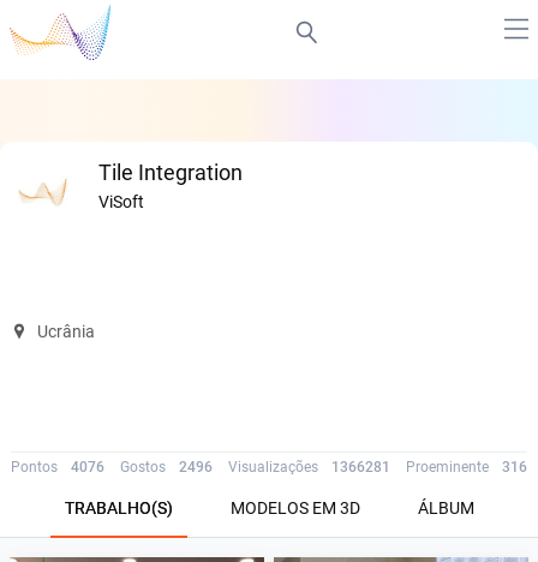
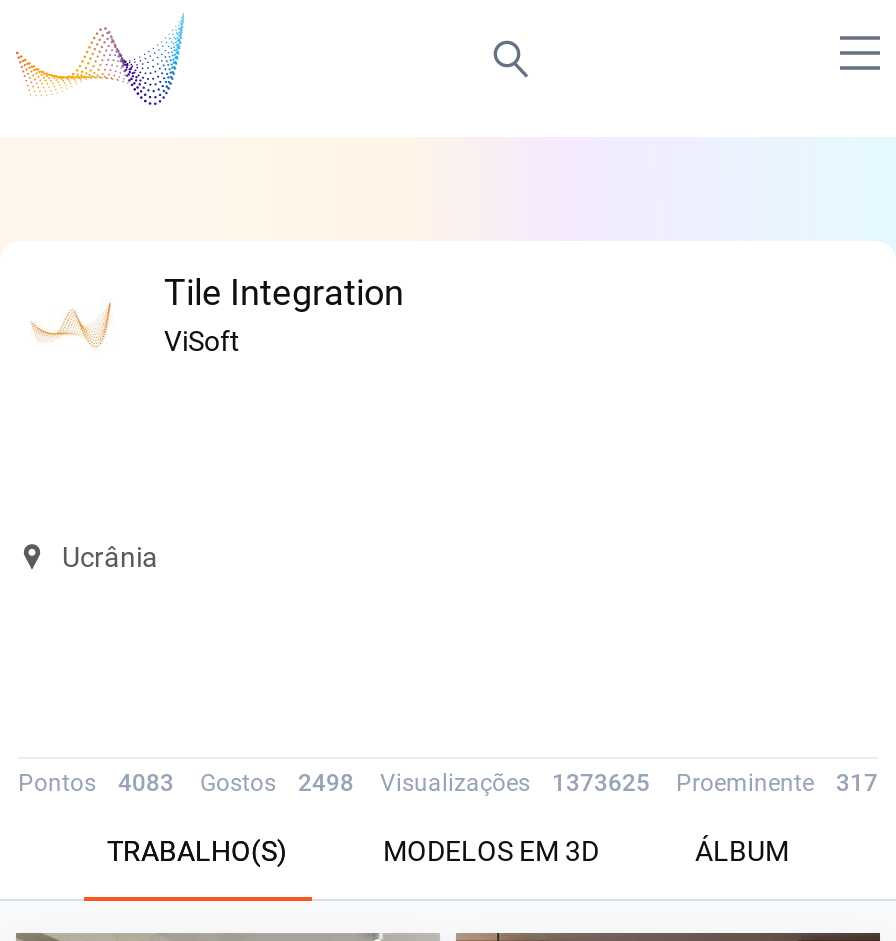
[11,459,104,476] Pontos 4076 -> [18,769,174,797] Pontos 4083
[120,459,213,476] Gostos 2496 -> [200,769,354,797] Gostos 2498
[228,459,390,476] Visualizações 1366281 -> [380,769,650,797] Visualizações 1373625
[406,459,527,476] Proeminente 316 -> [676,769,878,797] Proeminente 317

